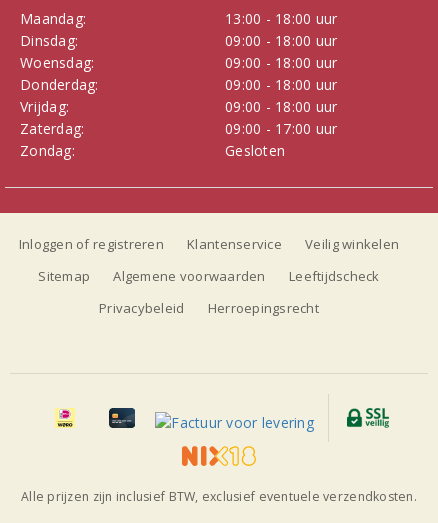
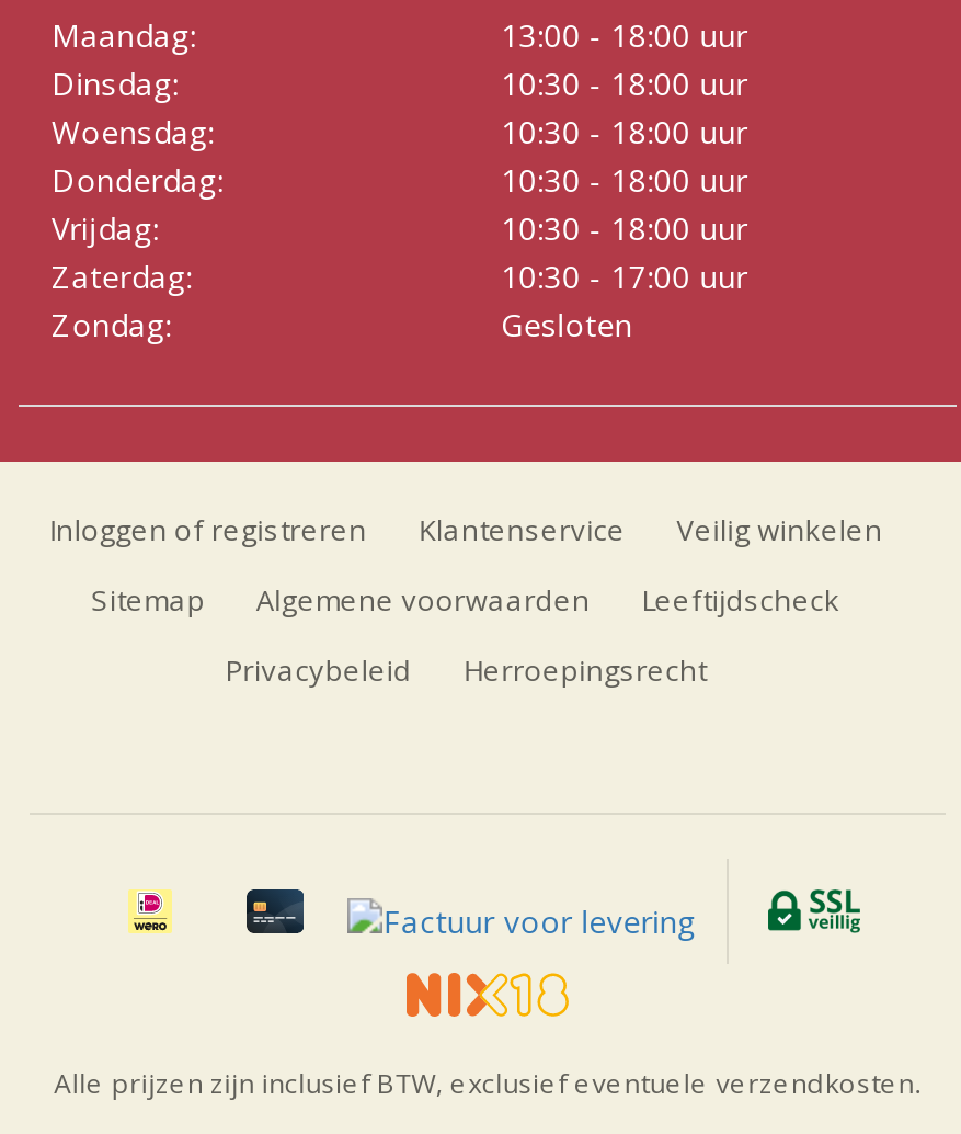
[225,31,337,50] 09:00 - 18:00 uur -> [501,63,747,104] 10:30 - 18:00 uur
[225,53,337,72] 09:00 - 18:00 uur -> [501,111,747,152] 10:30 - 18:00 uur
[225,75,337,94] 09:00 - 18:00 uur -> [501,159,747,201] 10:30 - 18:00 uur
[225,97,337,116] 09:00 - 18:00 uur -> [501,207,747,249] 10:30 - 18:00 uur
[225,119,337,138] 09:00 - 17:00 uur -> [501,256,747,297] 10:30 - 17:00 uur

